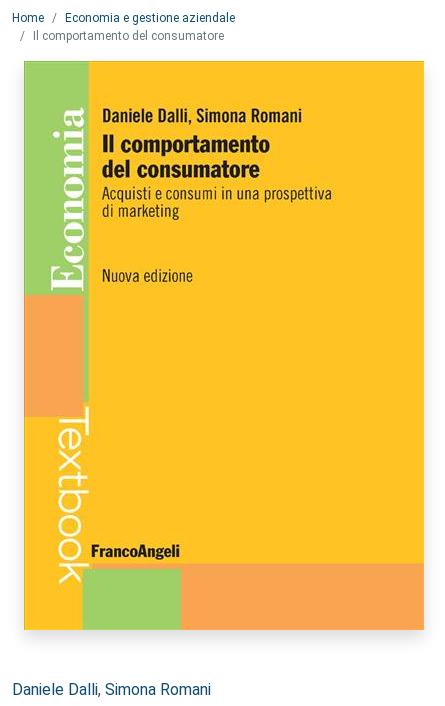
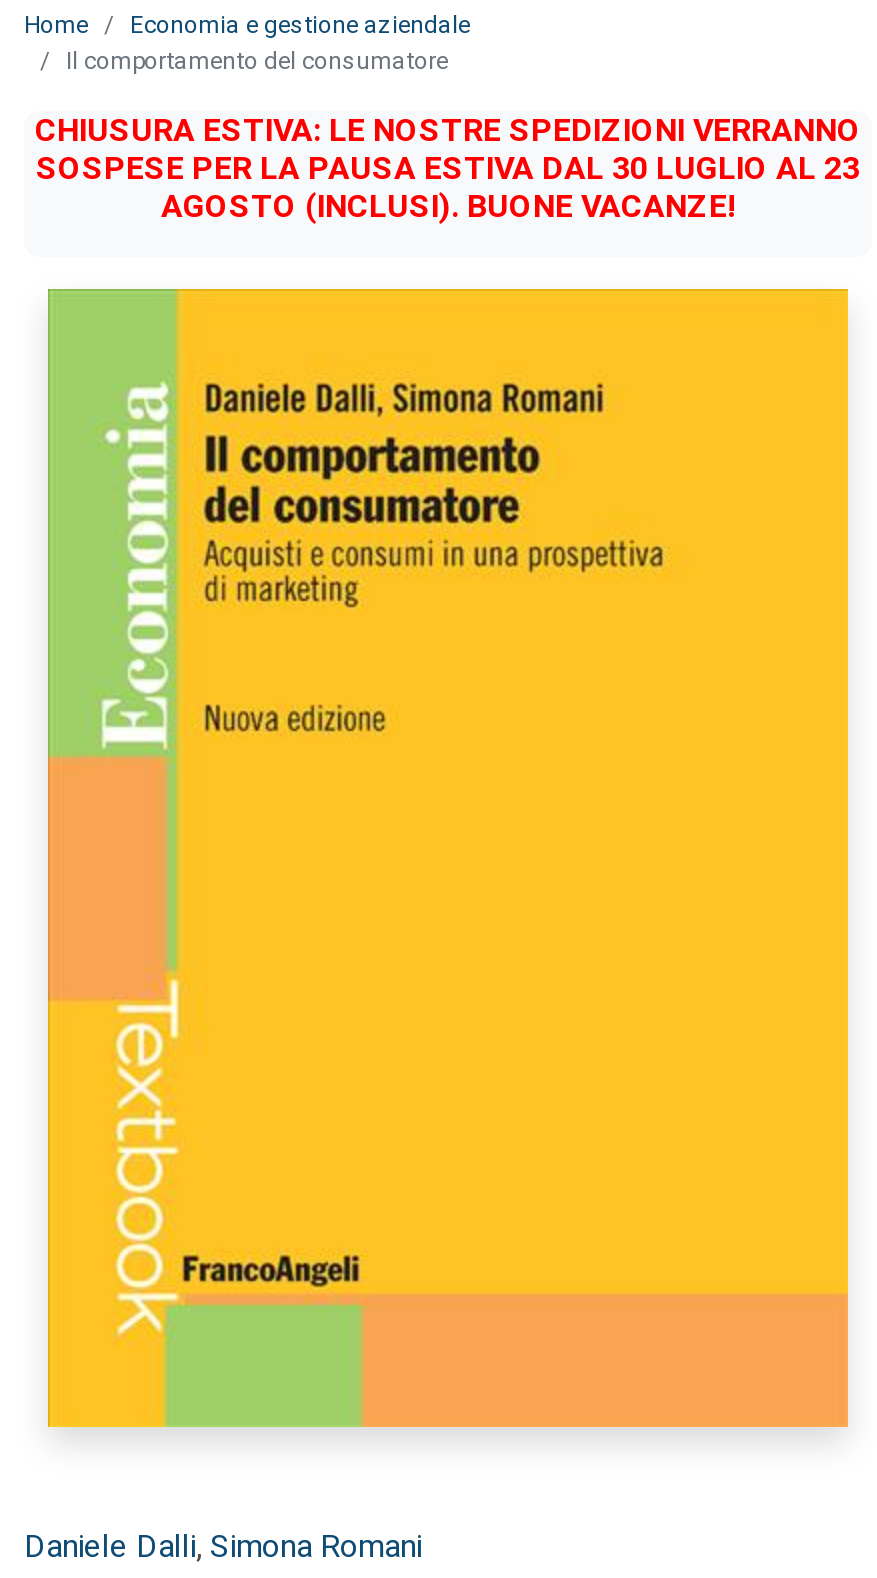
none -> [35,111,861,225] CHIUSURA ESTIVA: LE NOSTRE SPEDIZIONI VERRANNO | SOSPESE PER LA PAUSA ESTIVA DAL 30 LUGLIO AL 23 | AGOSTO (INCLUSI). BUONE VACANZE!

